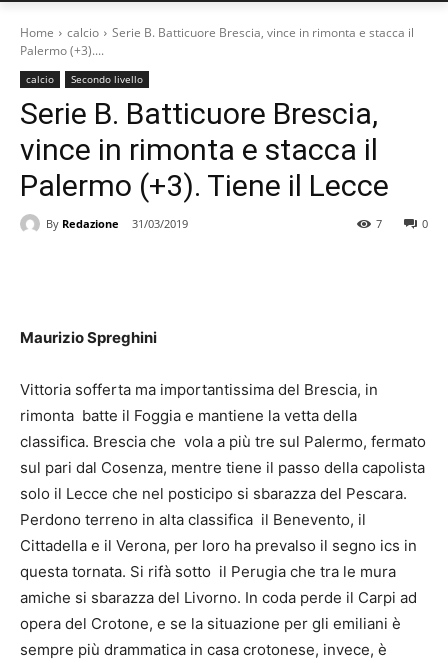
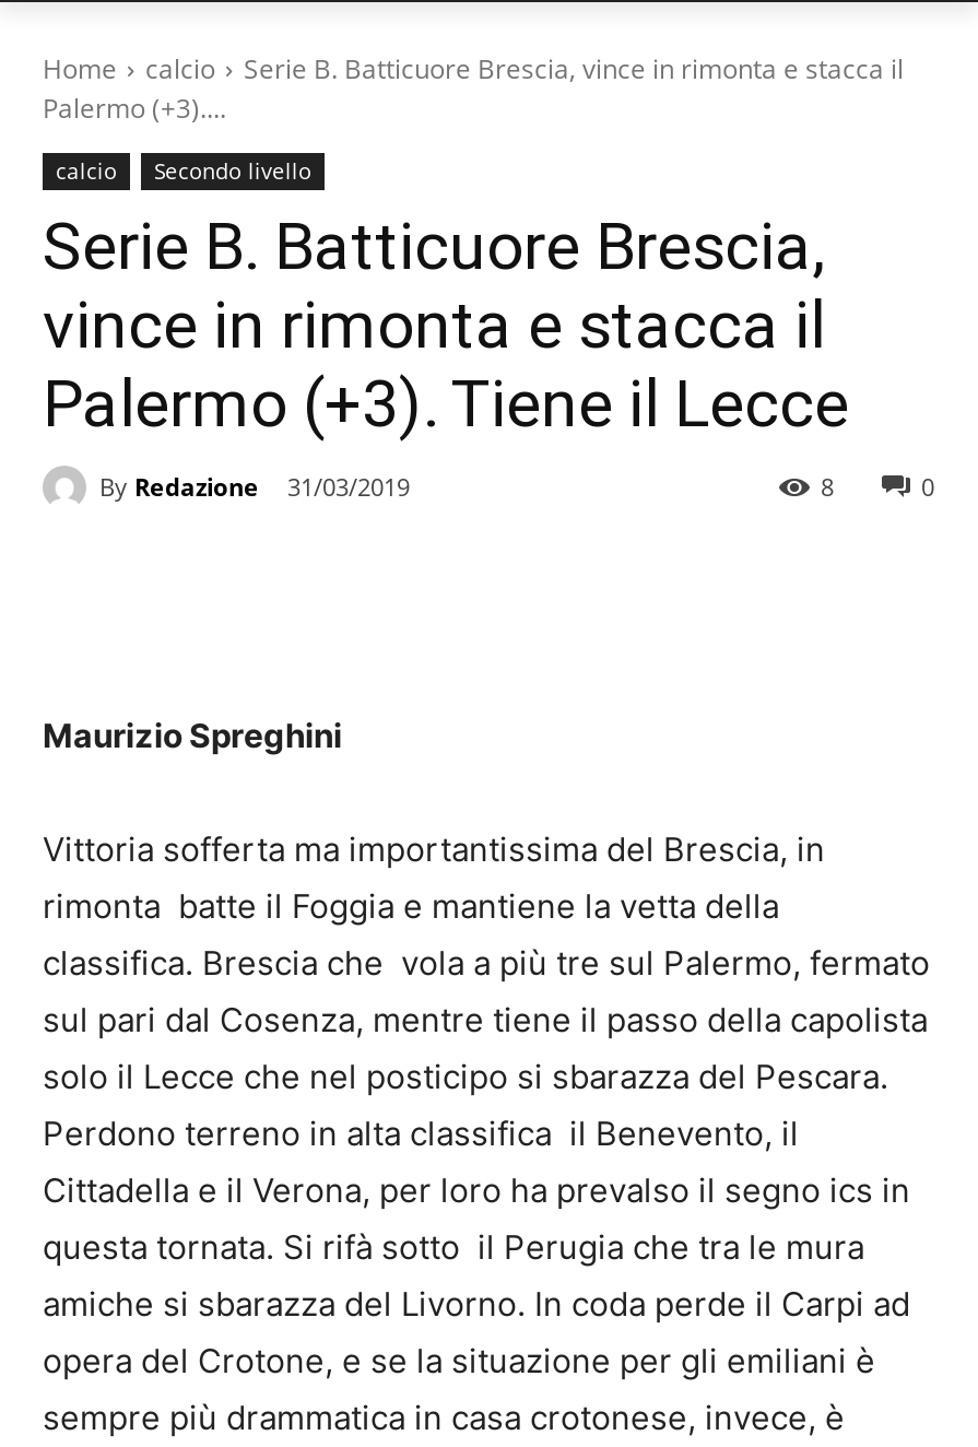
[376,216,382,231] 7 -> [821,470,834,503] 8

